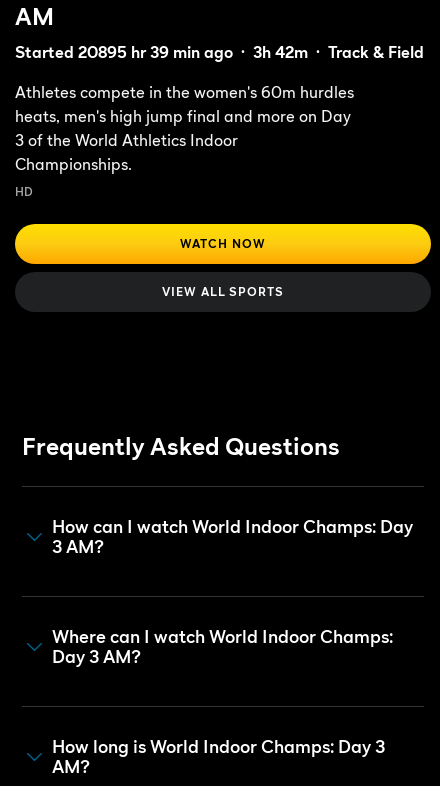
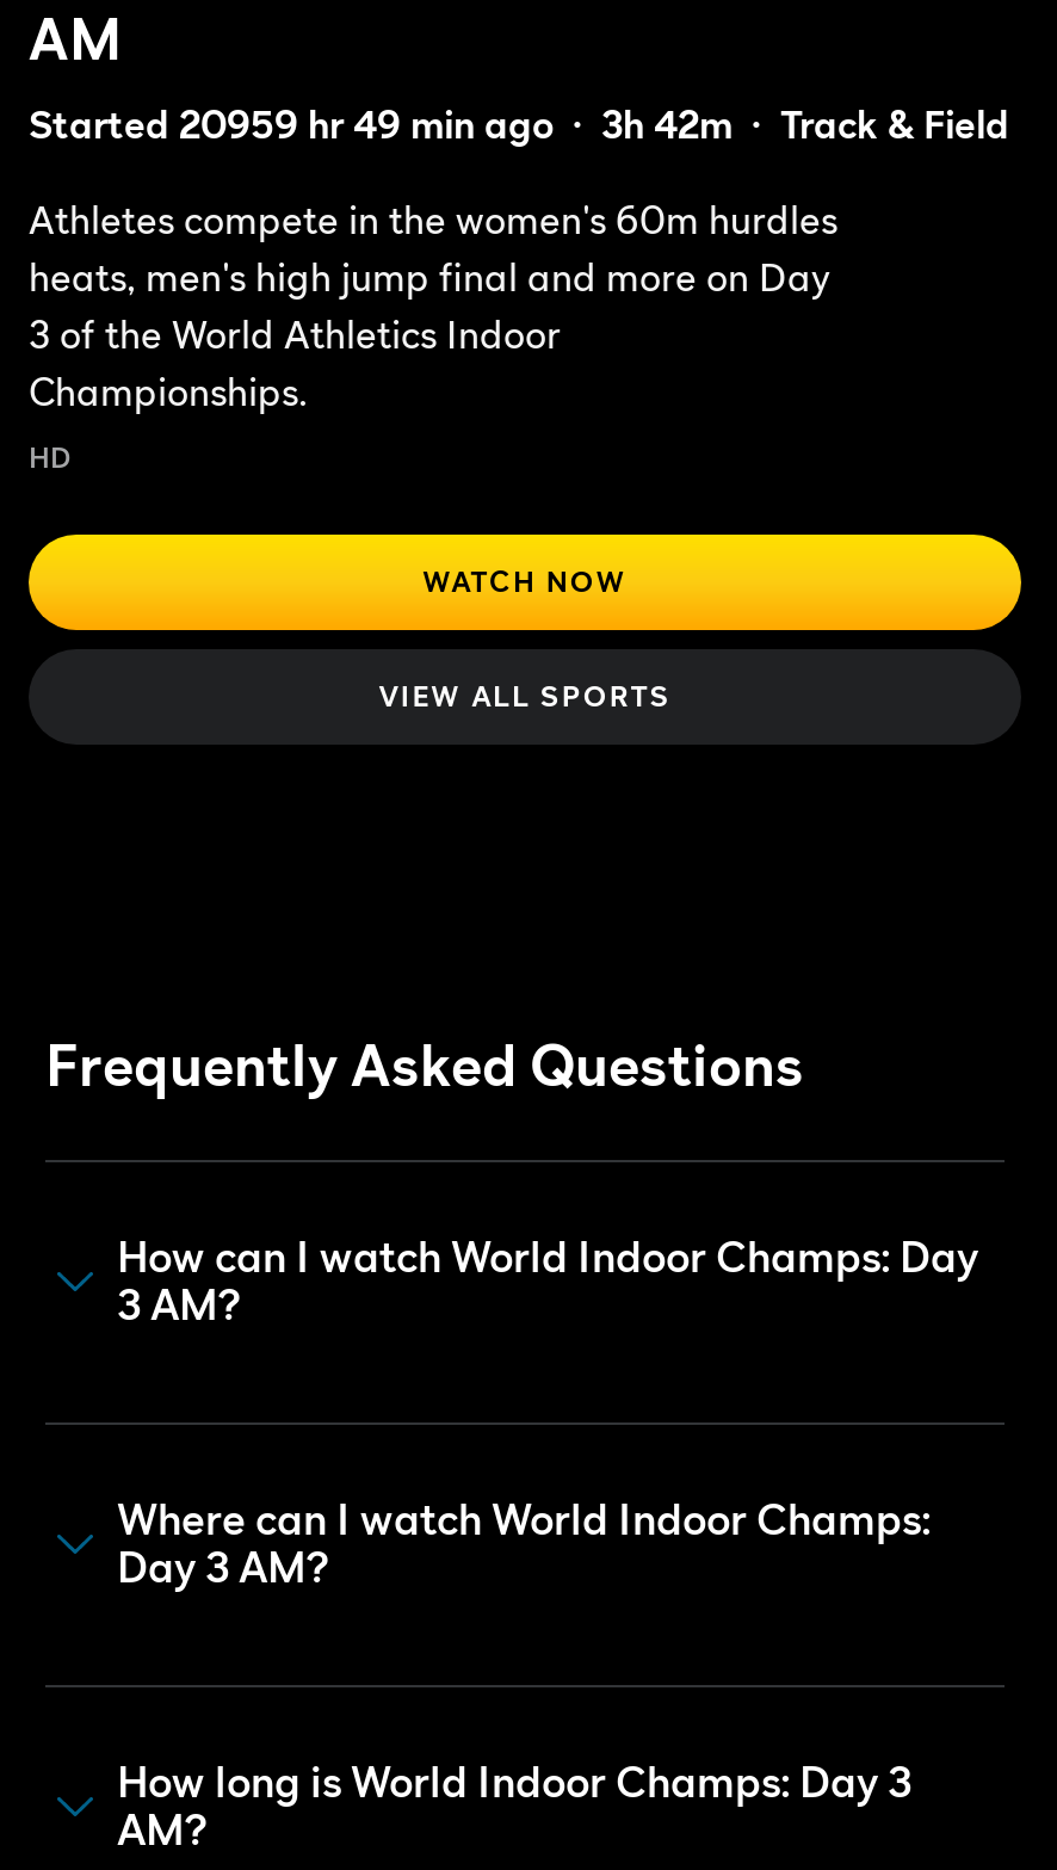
[15,42,233,62] Started 20895 hr 39 min ago -> [29,100,554,148] Started 20959 hr 49 min ago

